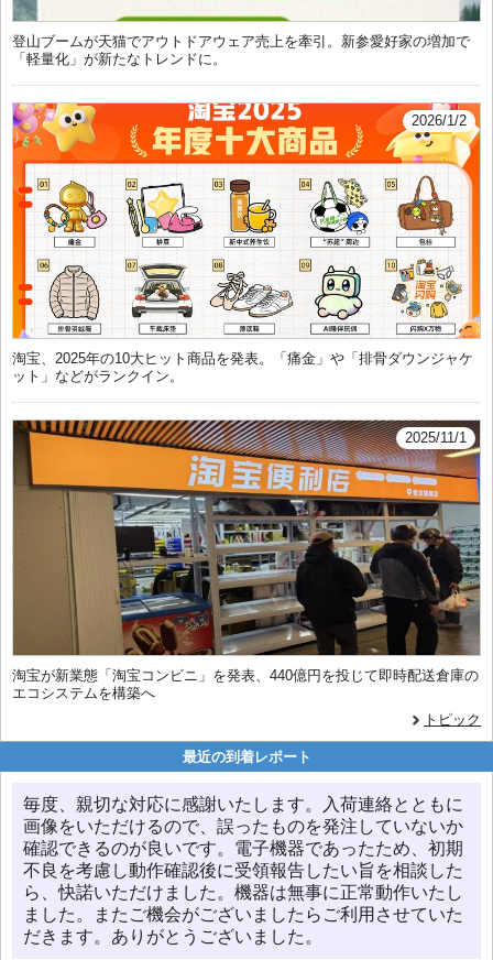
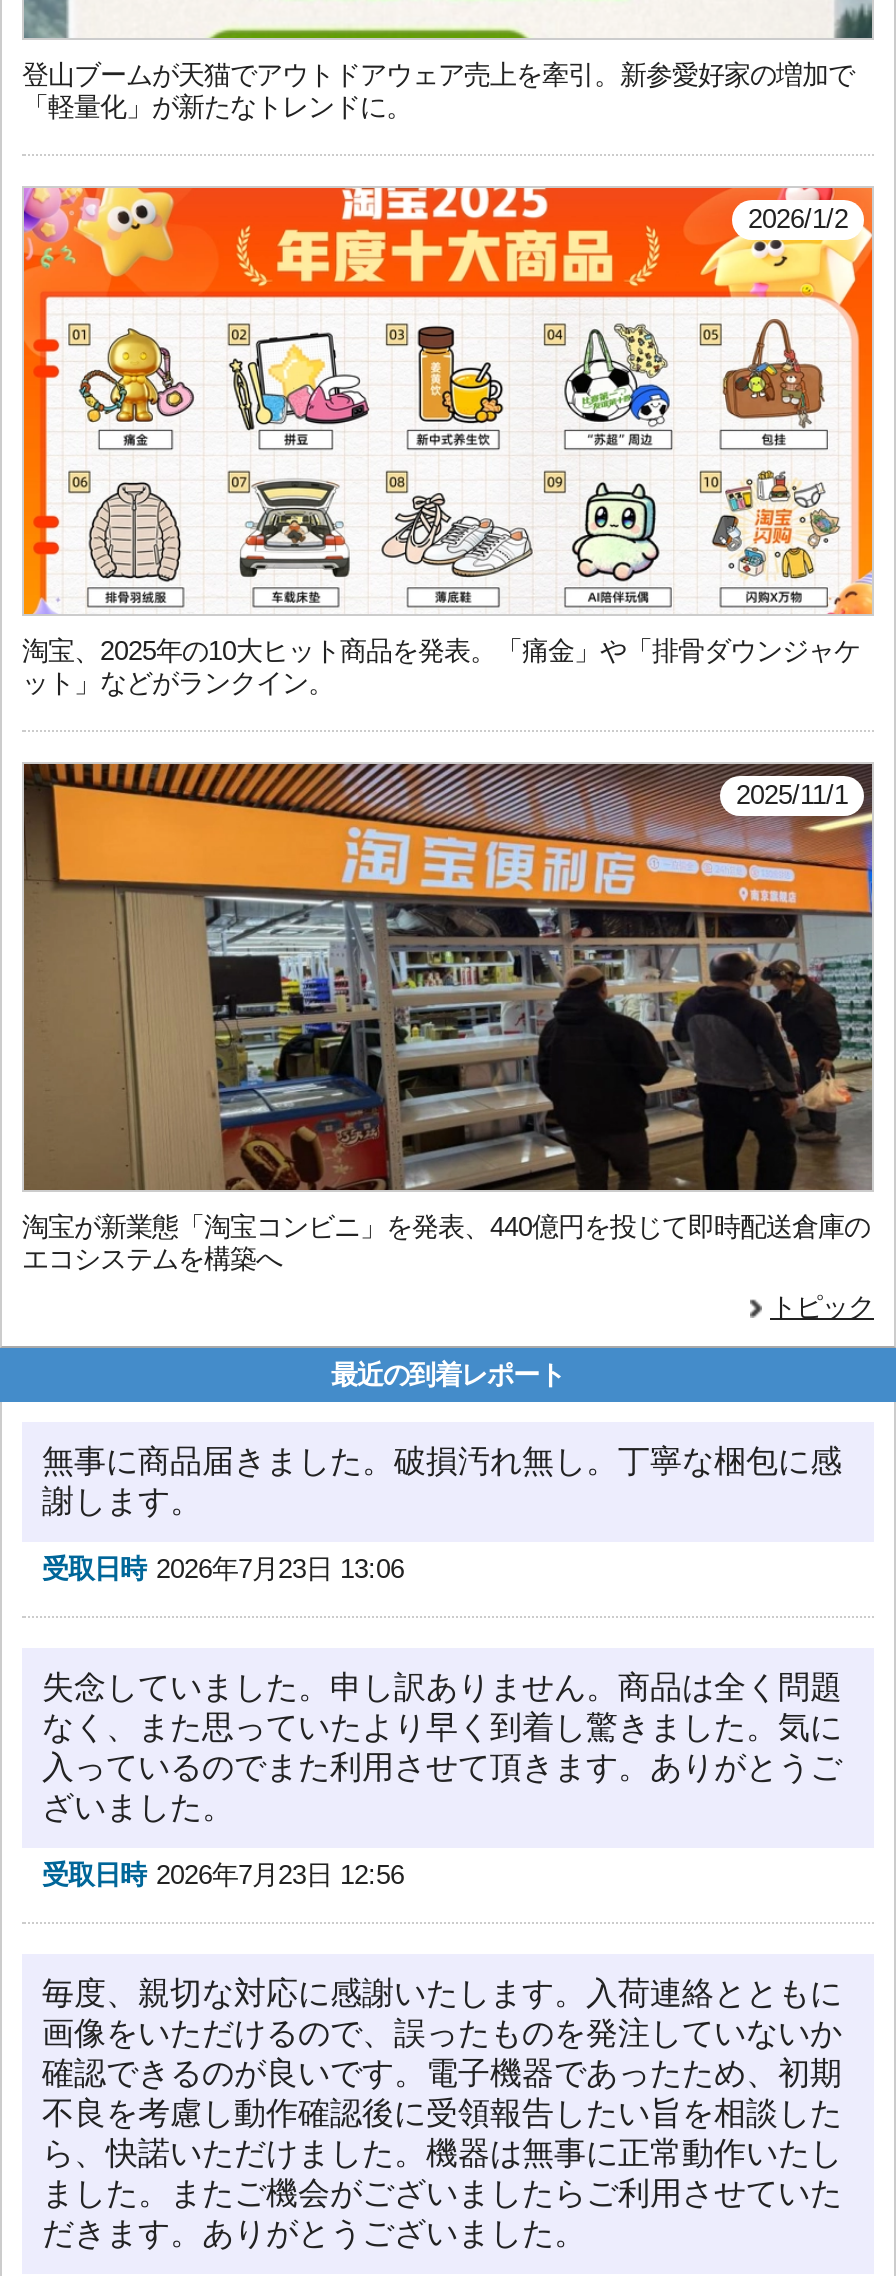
none -> [42,1445,842,1585] 無事に商品届きました。破損汚れ無し。丁寧な梱包に感 | 謝します。 | 受取日時 2026年7月23日 13:06
none -> [42,1671,842,1891] 失念していました。申し訳ありません。商品は全く問題 | なく、また思っていたより早く到着し驚きました。気に | 入っているのでまた利用させて頂きます。ありがとうご | ざいました。 | 受取日時 2026年7月23日 12:56

